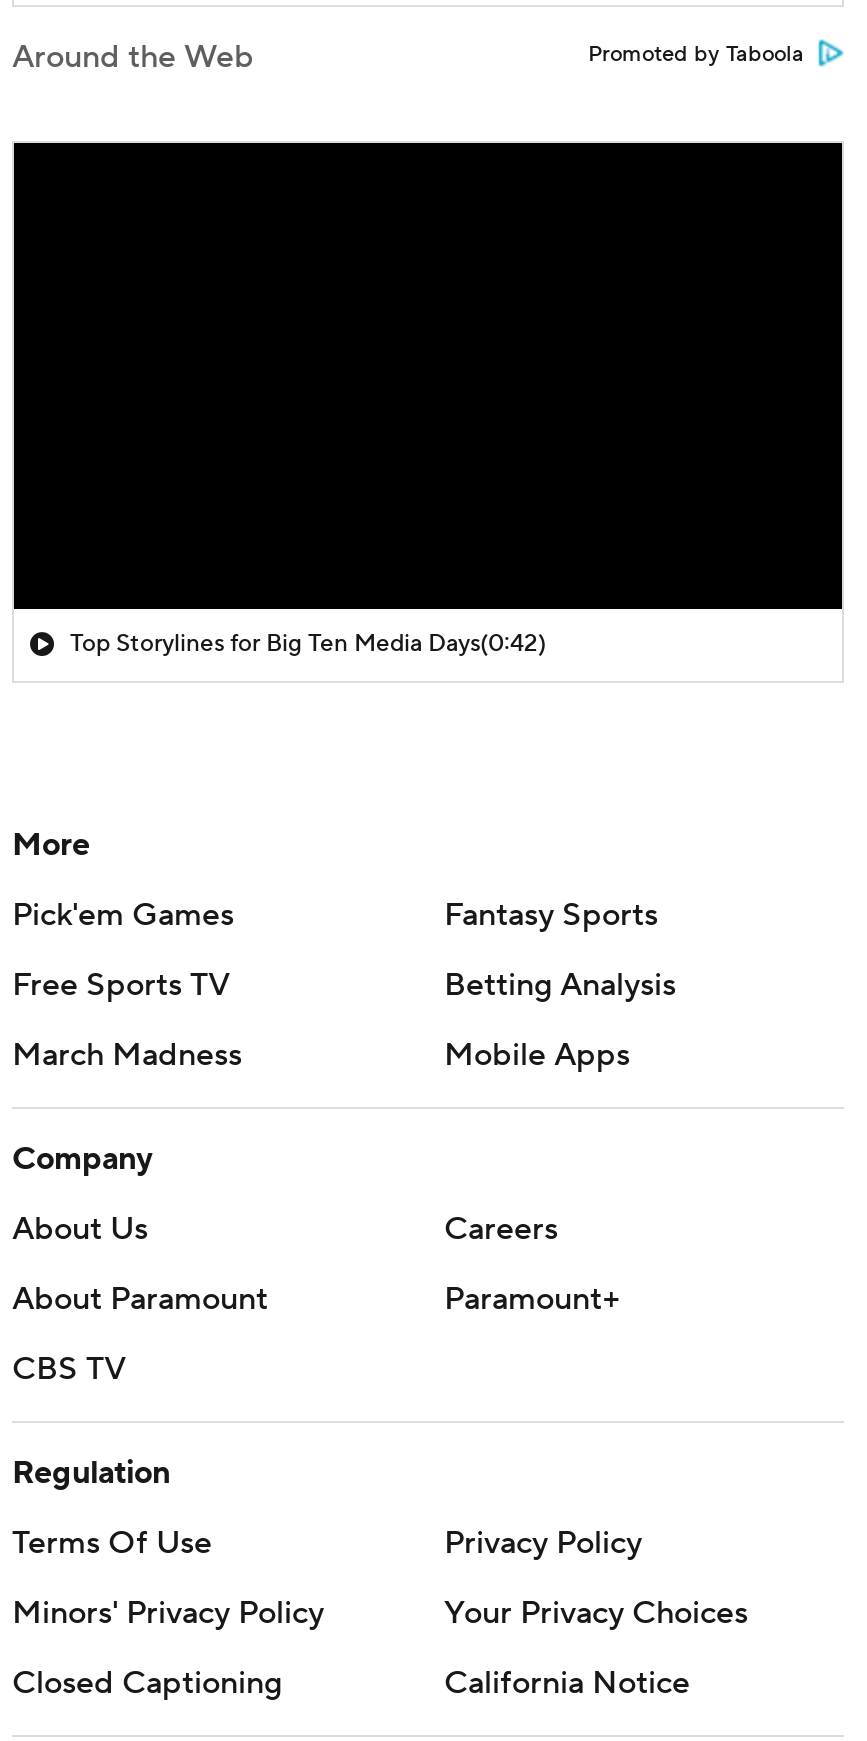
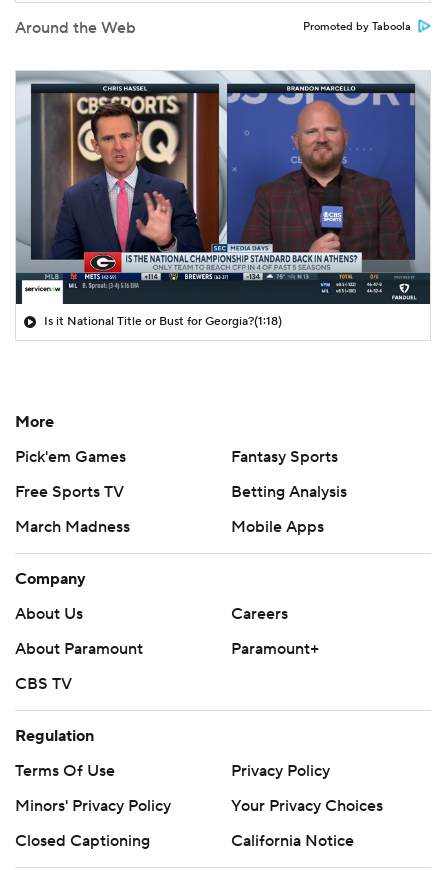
none -> [15,71,431,305] [image]
[70,629,546,659] Top Storylines for Big Ten Media Days(0:42) -> [44,314,282,329] Is it National Title or Bust for Georgia?(1:18)

